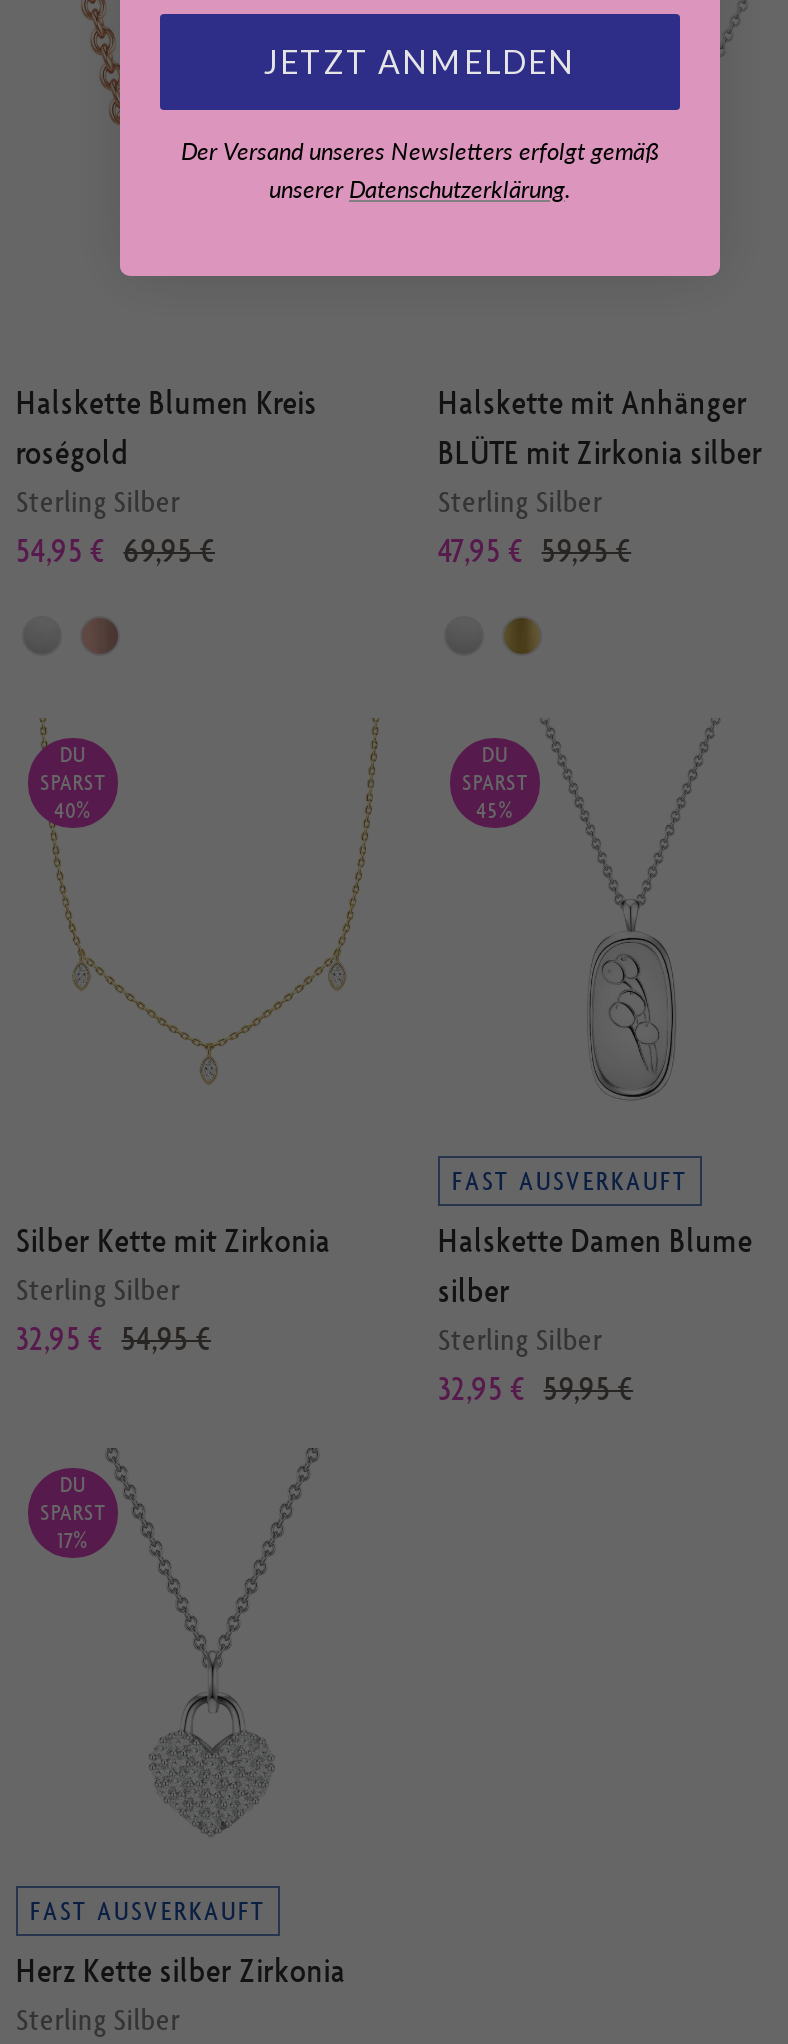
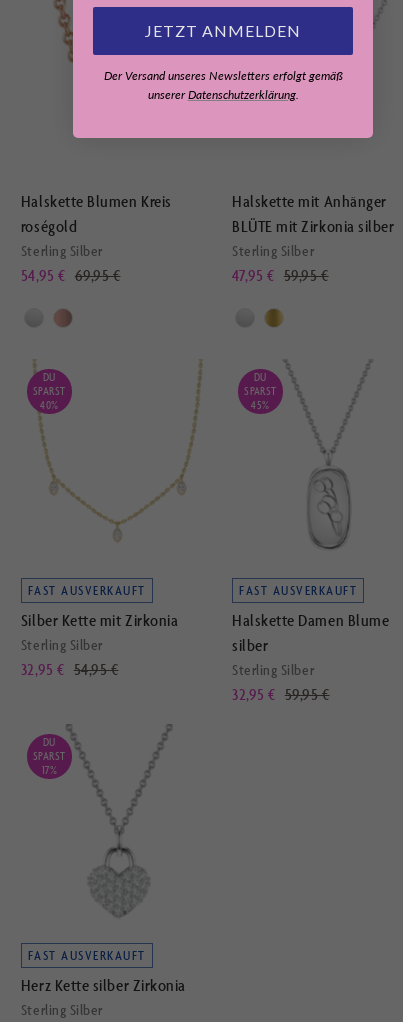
none -> [28,582,146,599] FAST AUSVERKAUFT

